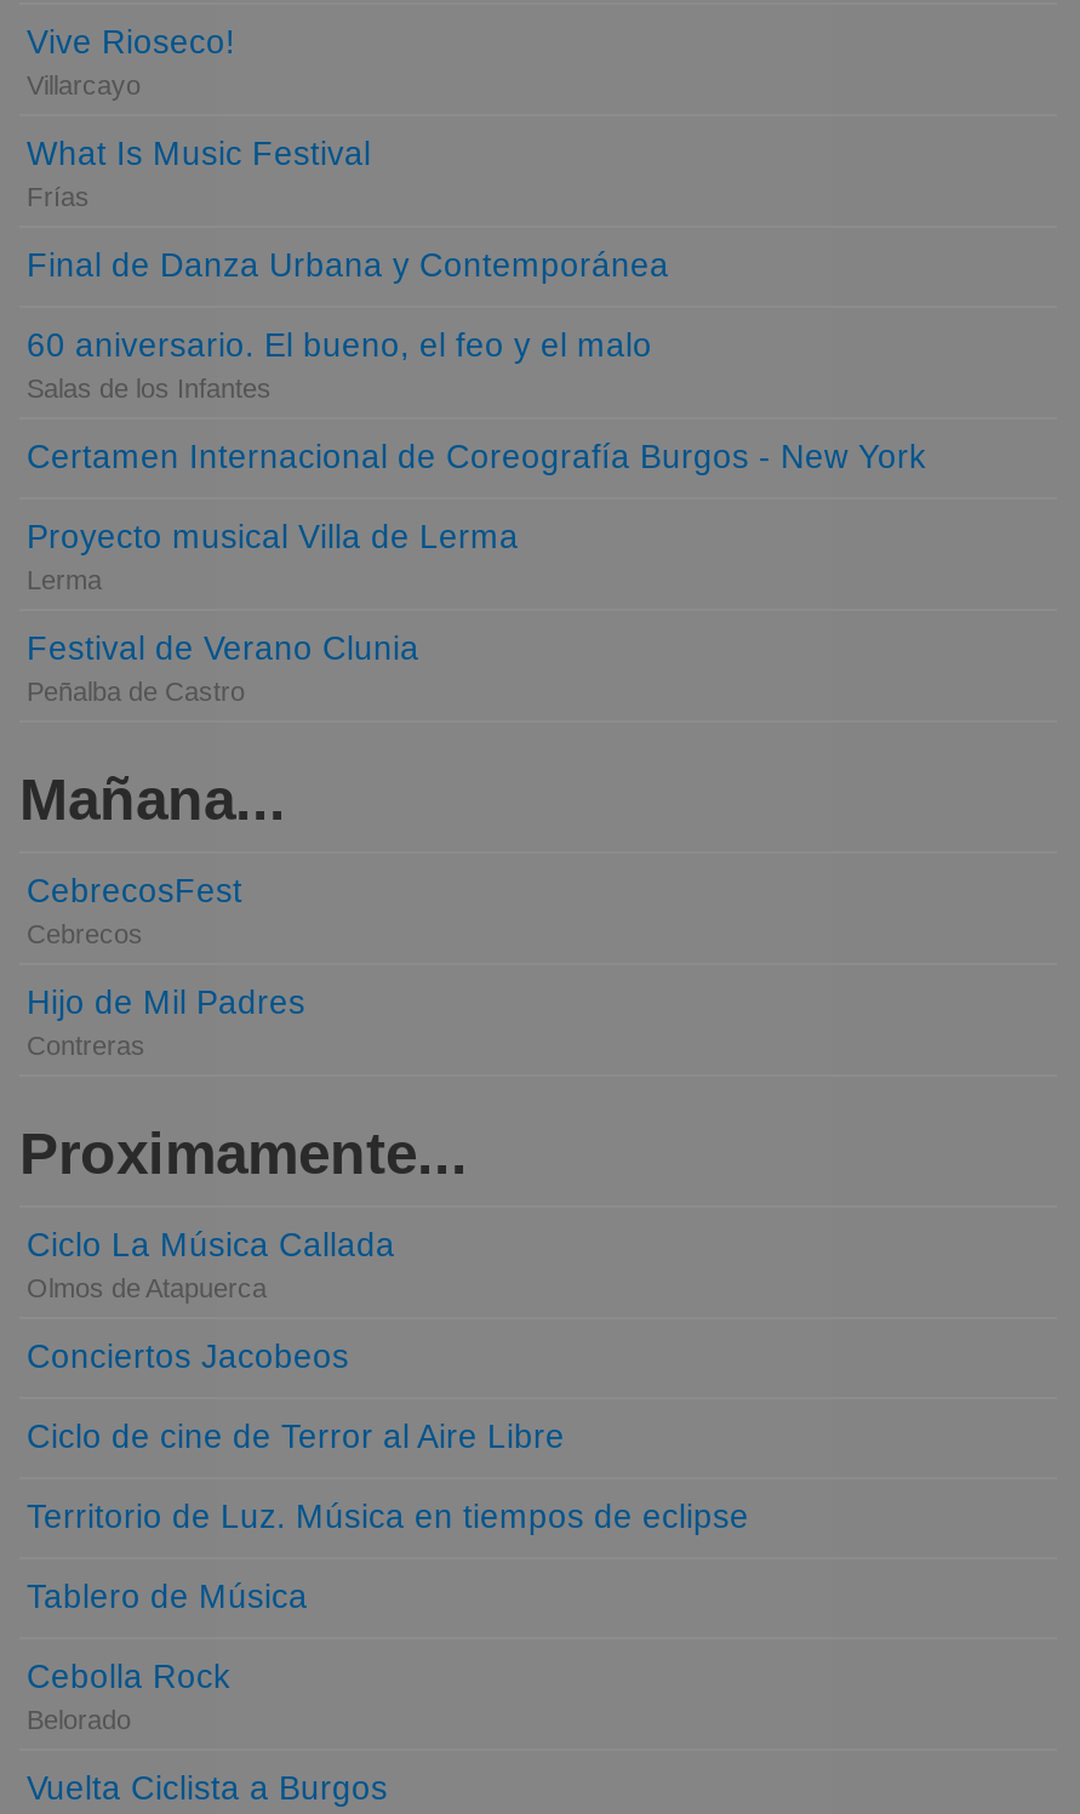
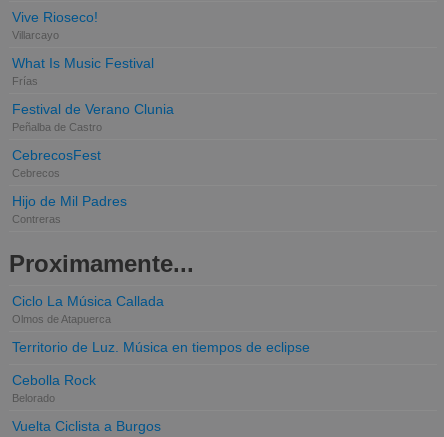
[27,247,926,594] Final de Danza Urbana y Contemporánea | 60 aniversario. El bueno, el feo y el malo | Salas de los Infantes | Certamen Internacional de Coreografía Burgos - New York | Proyecto musical Villa de Lerma | Lerma -> none
[19,766,286,831] Mañana... -> none
[27,1338,565,1455] Conciertos Jacobeos | Ciclo de cine de Terror al Aire Libre -> none
[27,1578,308,1615] Tablero de Música -> none

